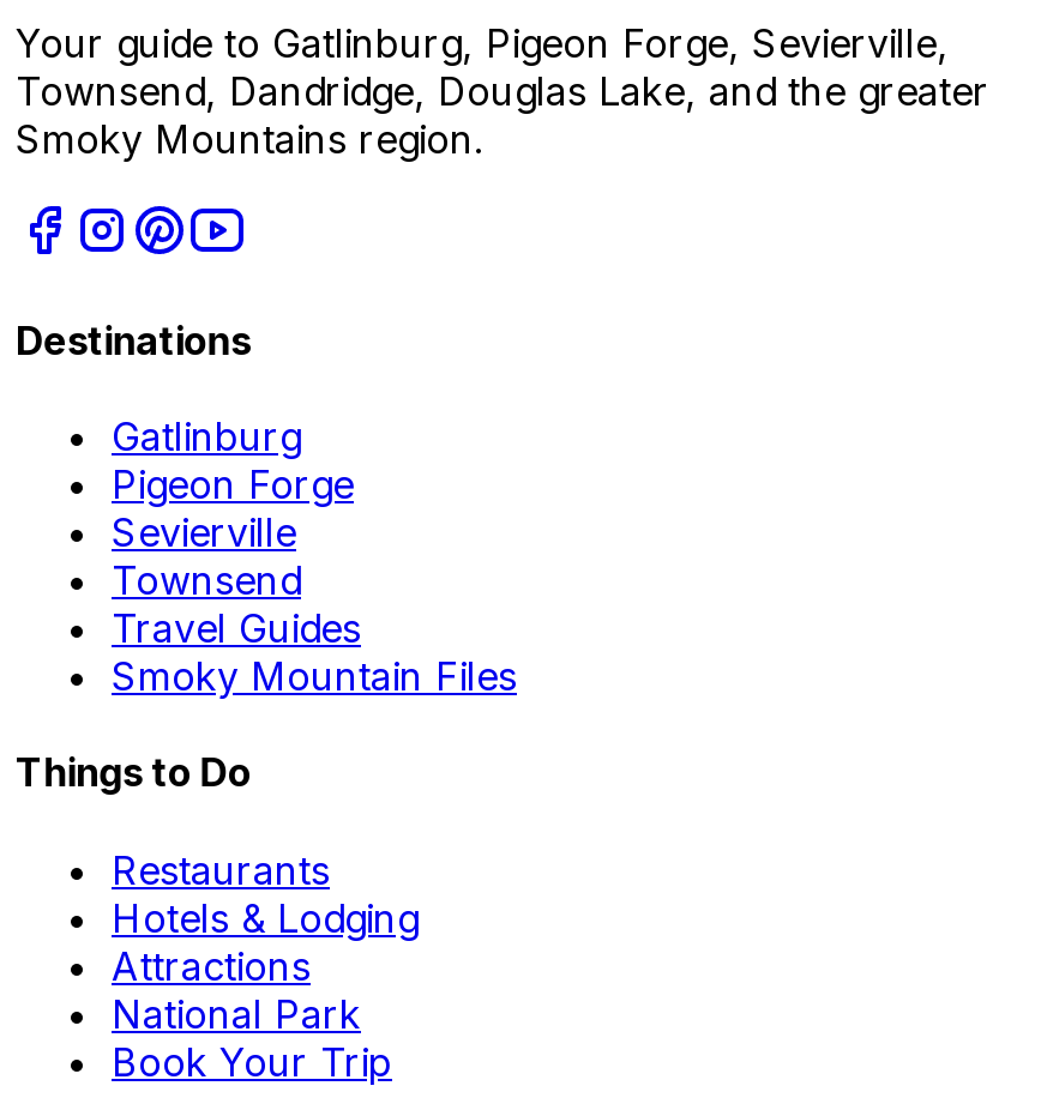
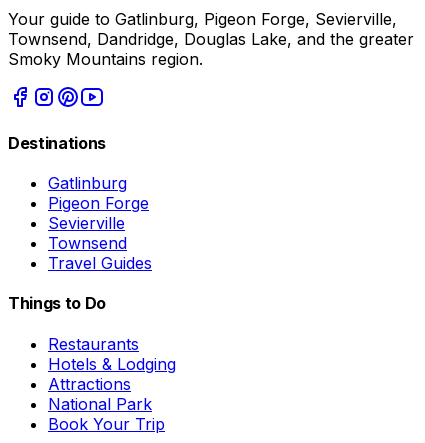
[112,652,517,700] Smoky Mountain Files -> none

